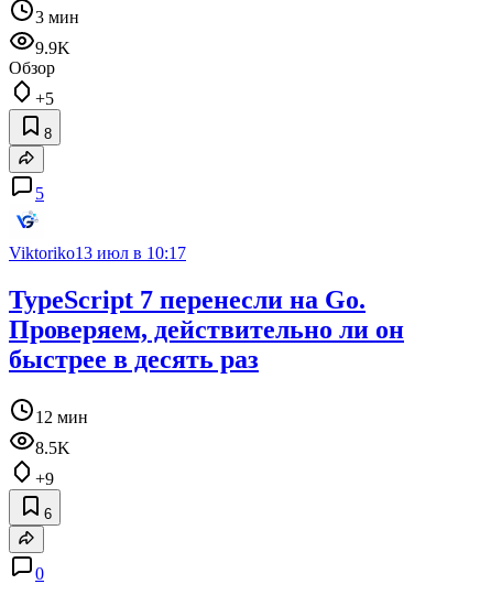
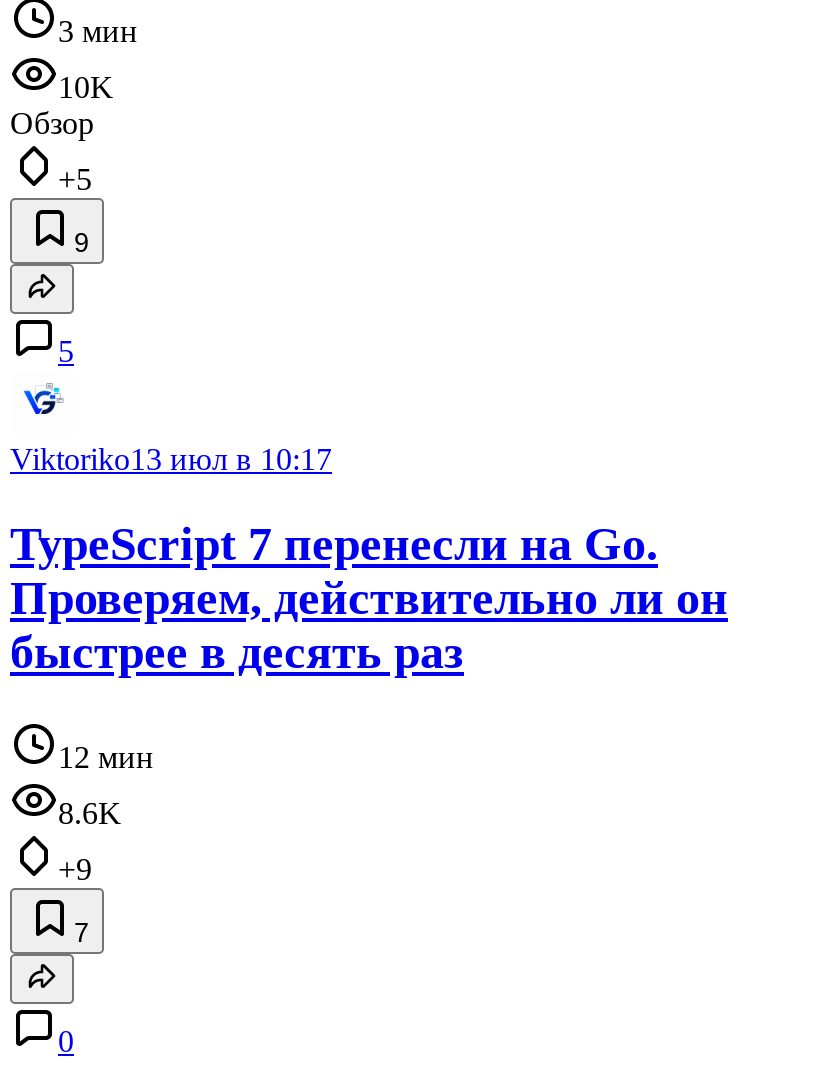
[35,39,70,58] 9.9K -> [58,71,114,105] 10K
[44,126,52,142] 8 -> [74,229,88,259] 9
[35,439,70,457] 8.5K -> [58,796,122,830] 8.6K
[44,506,52,522] 6 -> [74,918,88,948] 7

